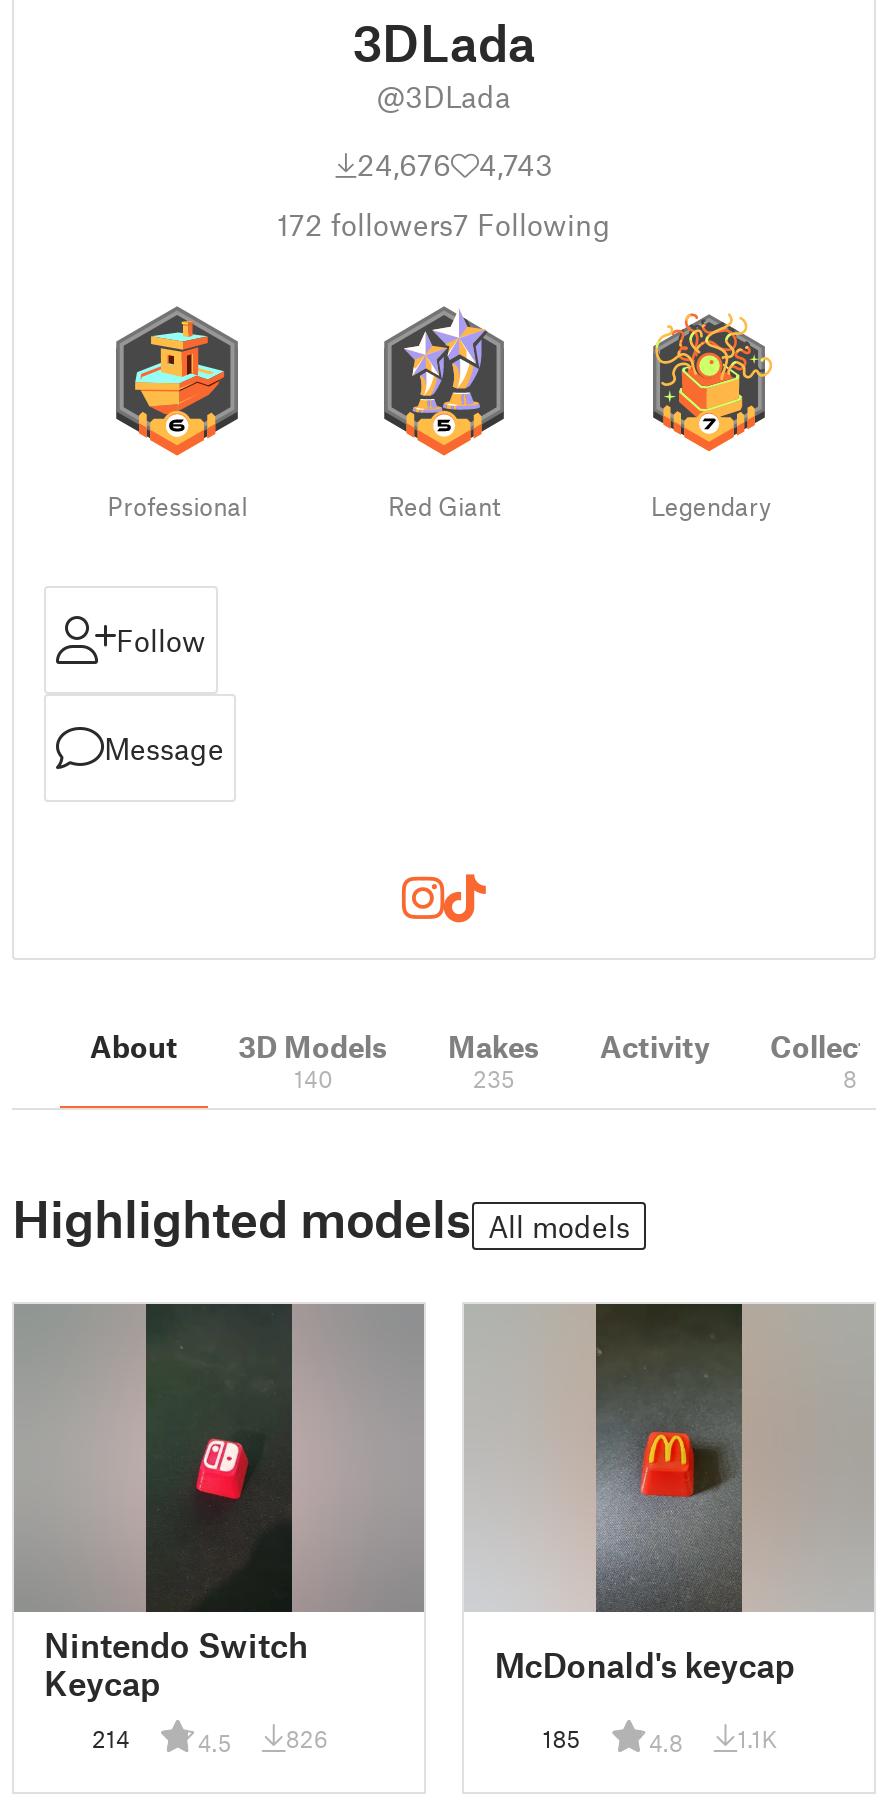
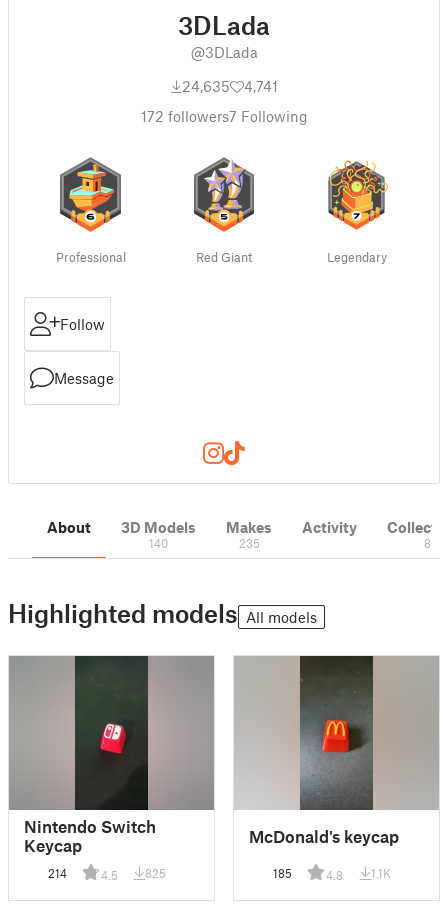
[357,146,451,182] 24,676 -> [181,77,229,95] 24,635
[479,146,553,182] 4,743 -> [243,77,277,95] 4,741
[198,1724,328,1756] 4.5 826 -> [101,866,166,882] 4.5 825

